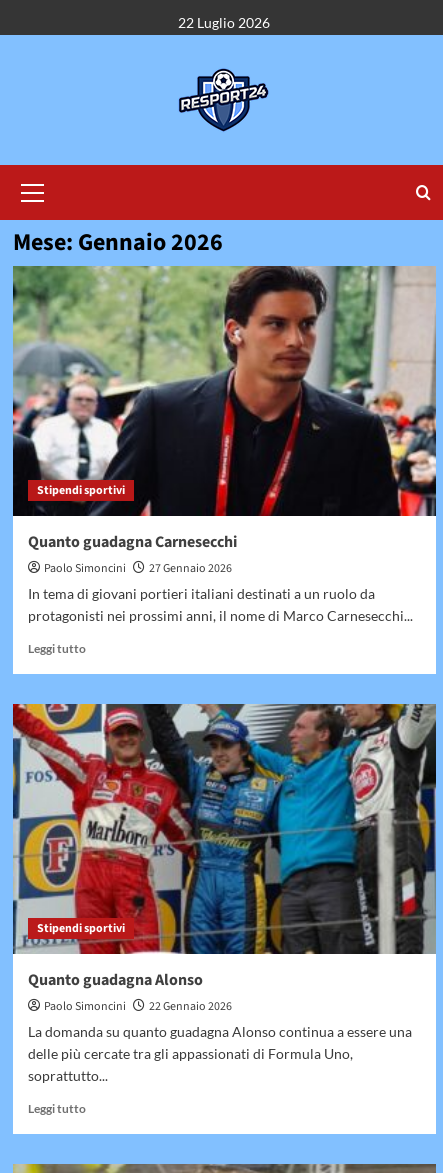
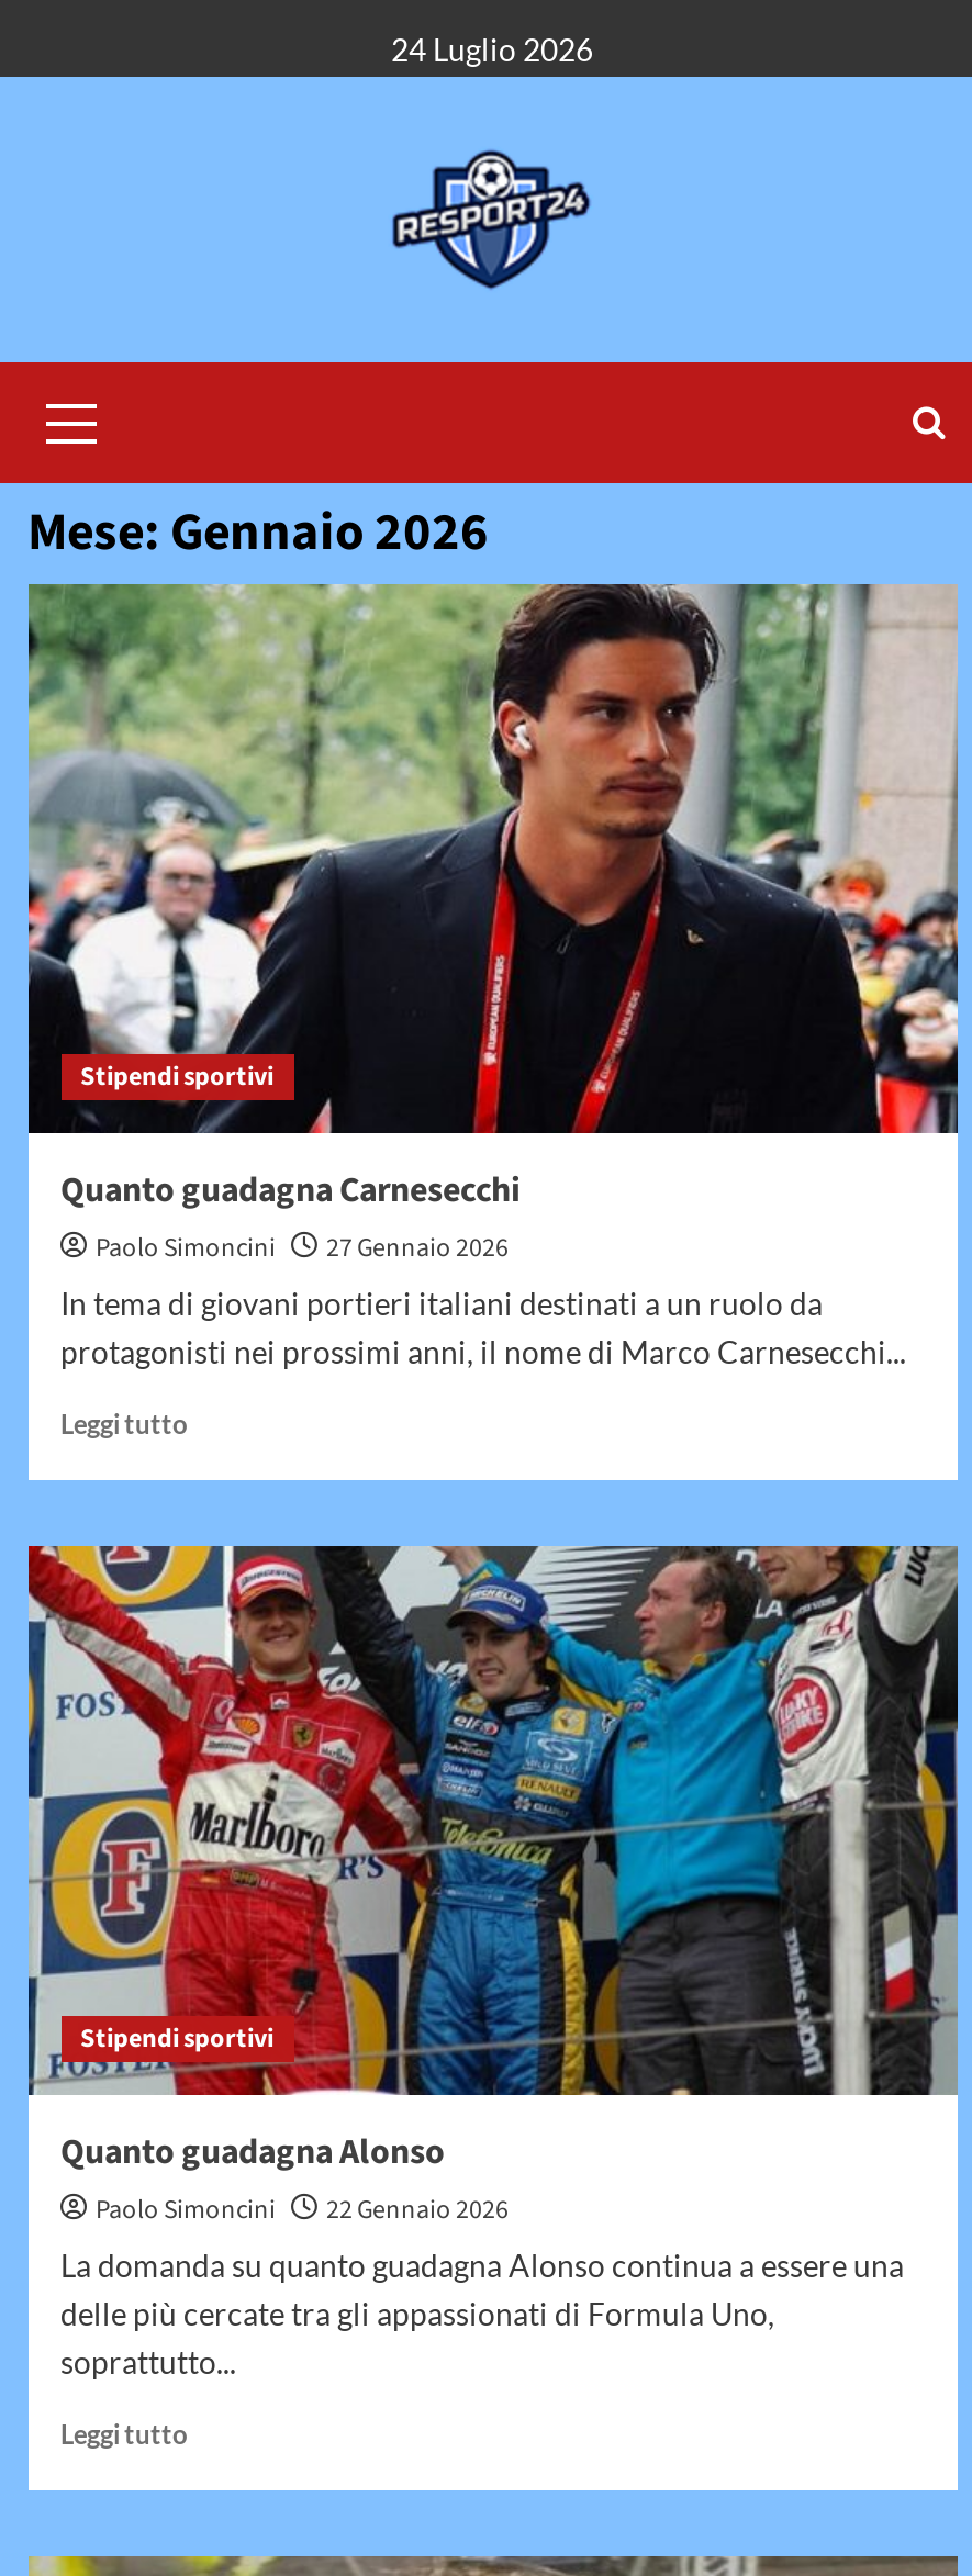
[178,14,270,31] 22 Luglio 2026 -> [391,31,593,68] 24 Luglio 2026

